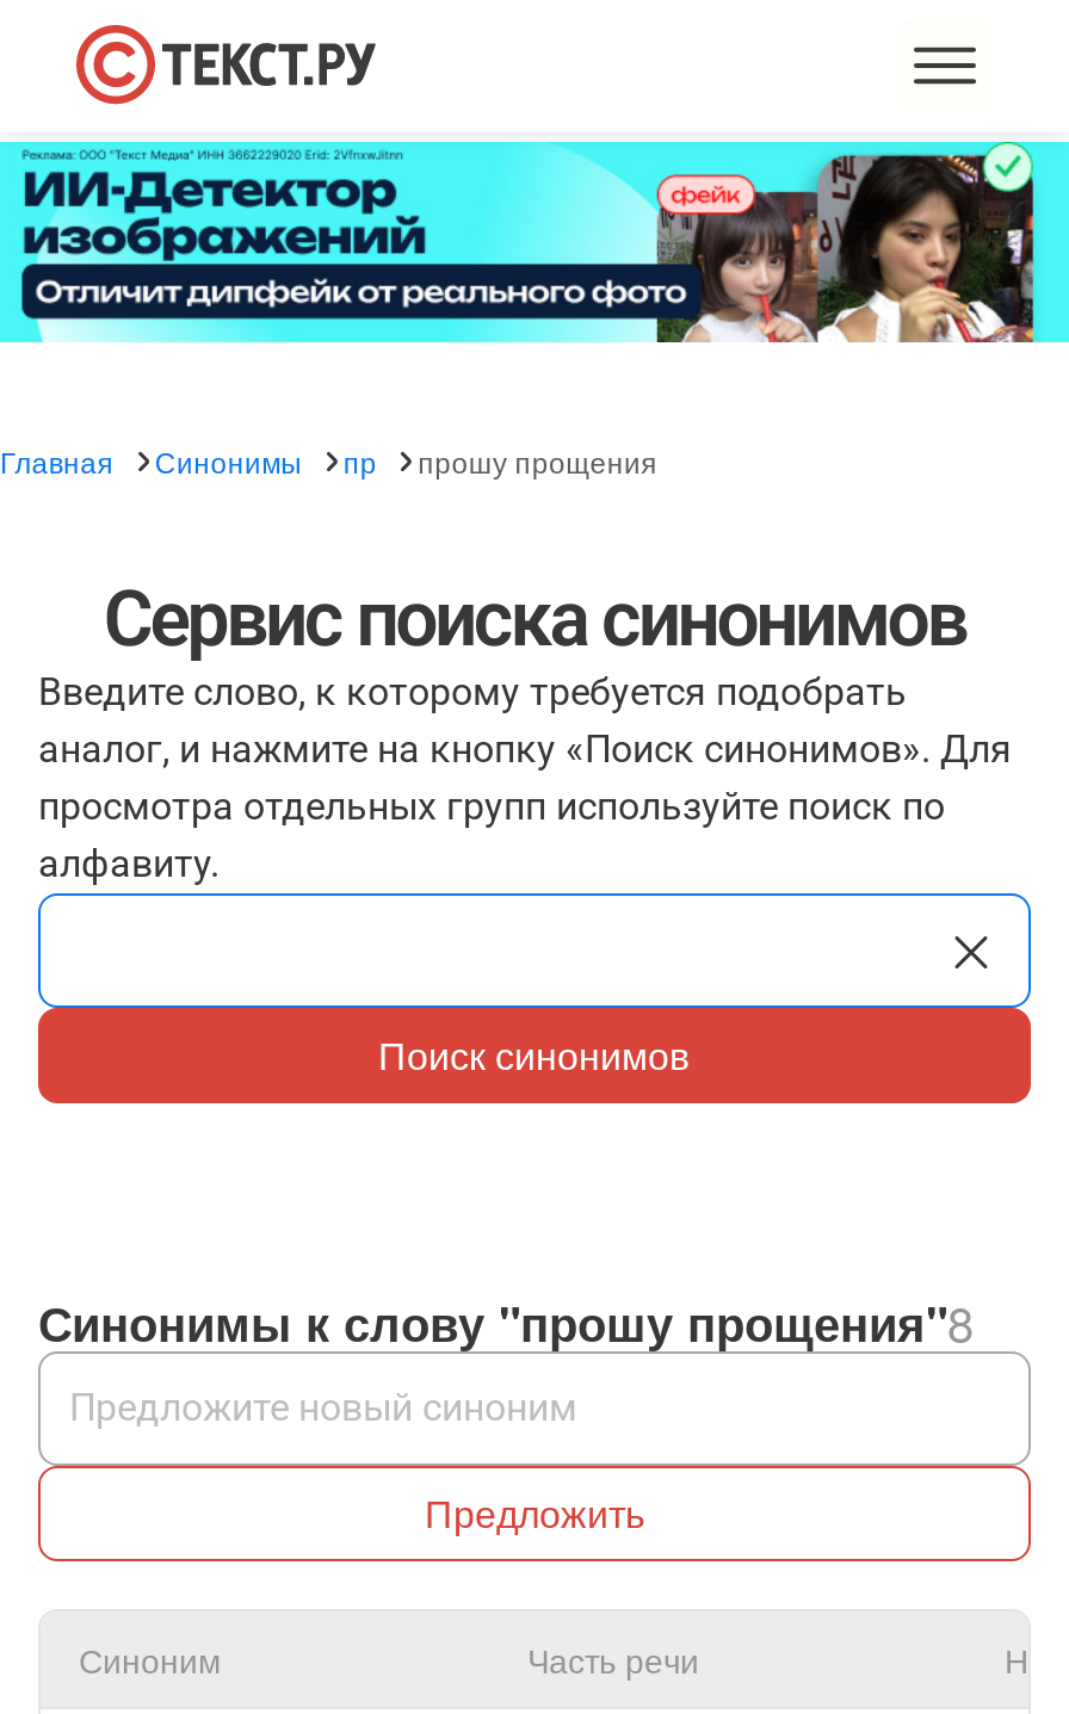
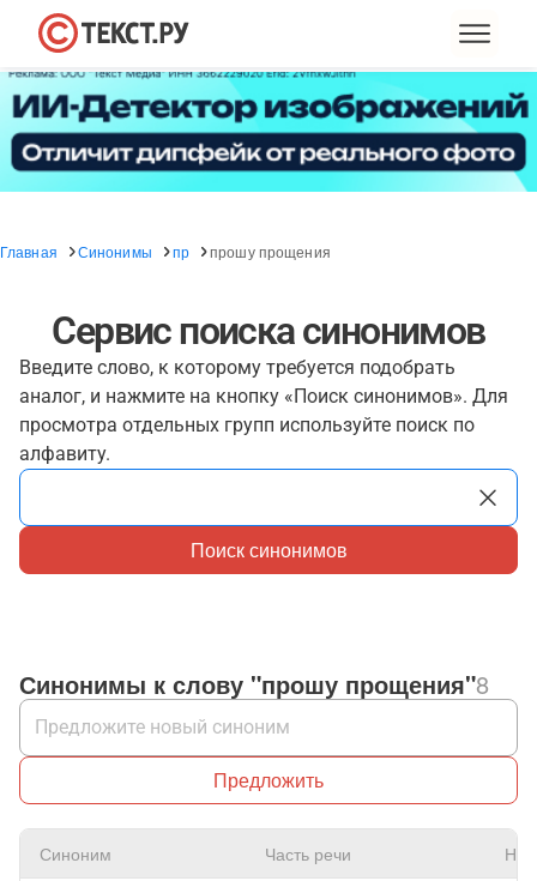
[7,142,1048,345] [image] -> [4,71,530,193] [image]

